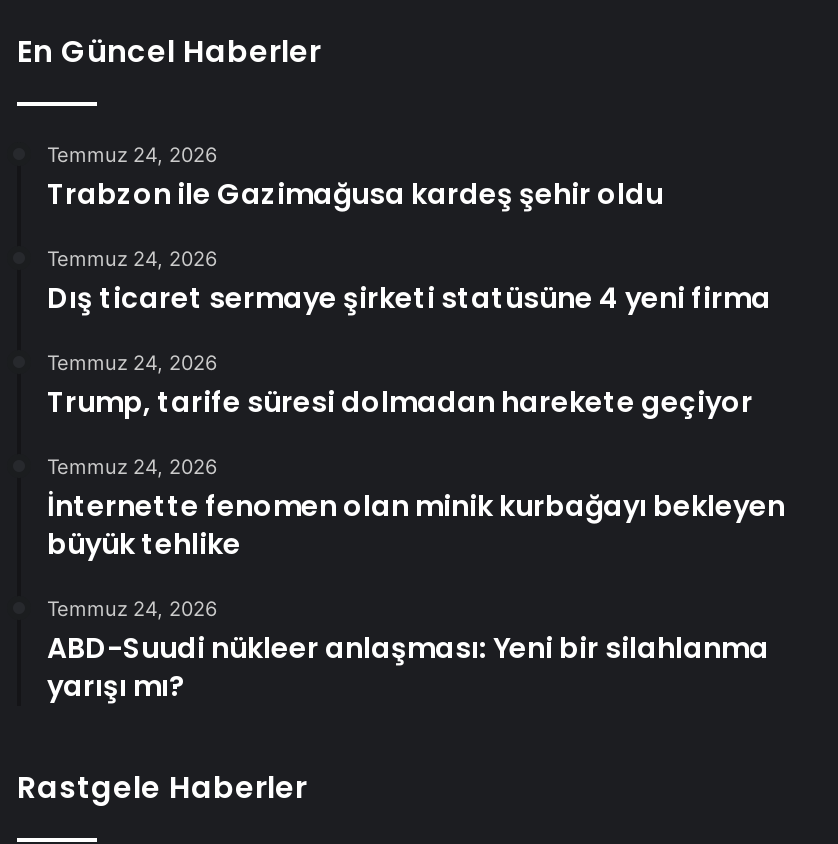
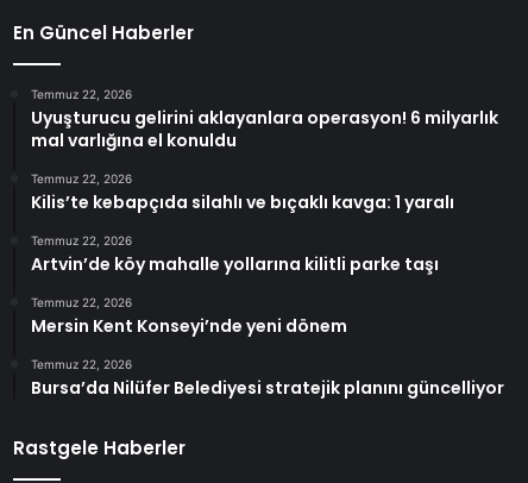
[47,142,663,214] Temmuz 24, 2026 | Trabzon ile Gazimağusa kardeş şehir oldu -> [31,87,498,152] Temmuz 22, 2026 | Uyuşturucu gelirini aklayanlara operasyon! 6 milyarlık | mal varlığına el konuldu
[47,246,771,318] Temmuz 24, 2026 | Dış ticaret sermaye şirketi statüsüne 4 yeni firma -> [31,171,454,214] Temmuz 22, 2026 | Kilis’te kebapçıda silahlı ve bıçaklı kavga: 1 yaralı
[47,350,753,422] Temmuz 24, 2026 | Trump, tarife süresi dolmadan harekete geçiyor -> [31,233,439,276] Temmuz 22, 2026 | Artvin’de köy mahalle yollarına kilitli parke taşı
[47,454,785,564] Temmuz 24, 2026 | İnternette fenomen olan minik kurbağayı bekleyen | büyük tehlike -> [31,295,347,338] Temmuz 22, 2026 | Mersin Kent Konseyi’nde yeni dönem
[47,596,769,706] Temmuz 24, 2026 | ABD-Suudi nükleer anlaşması: Yeni bir silahlanma | yarışı mı? -> [31,357,504,400] Temmuz 22, 2026 | Bursa’da Nilüfer Belediyesi stratejik planını güncelliyor

